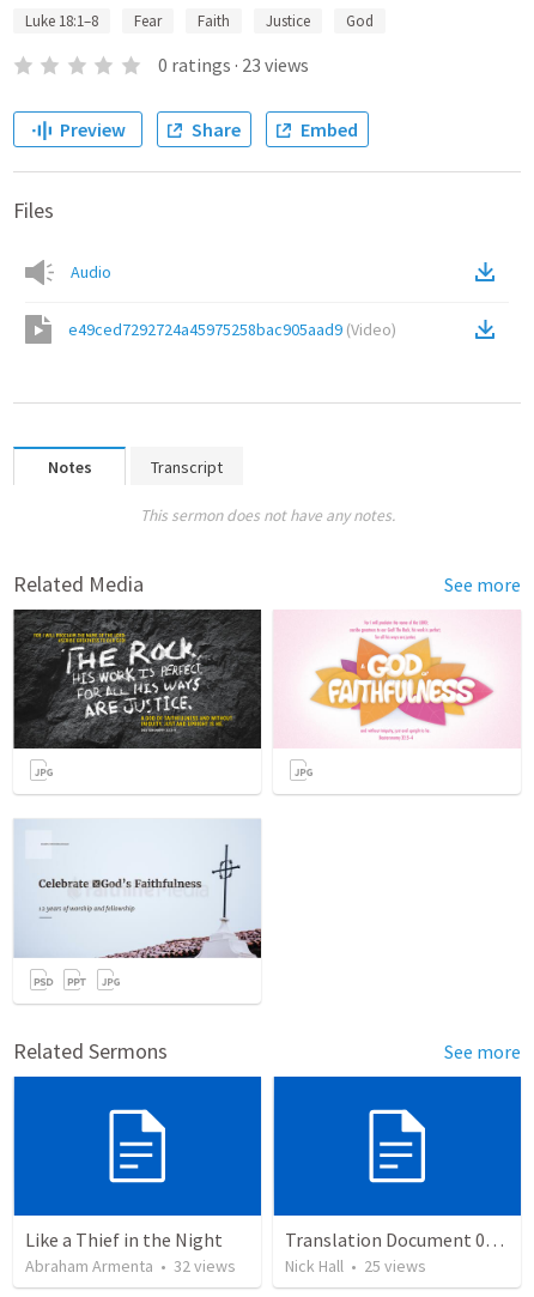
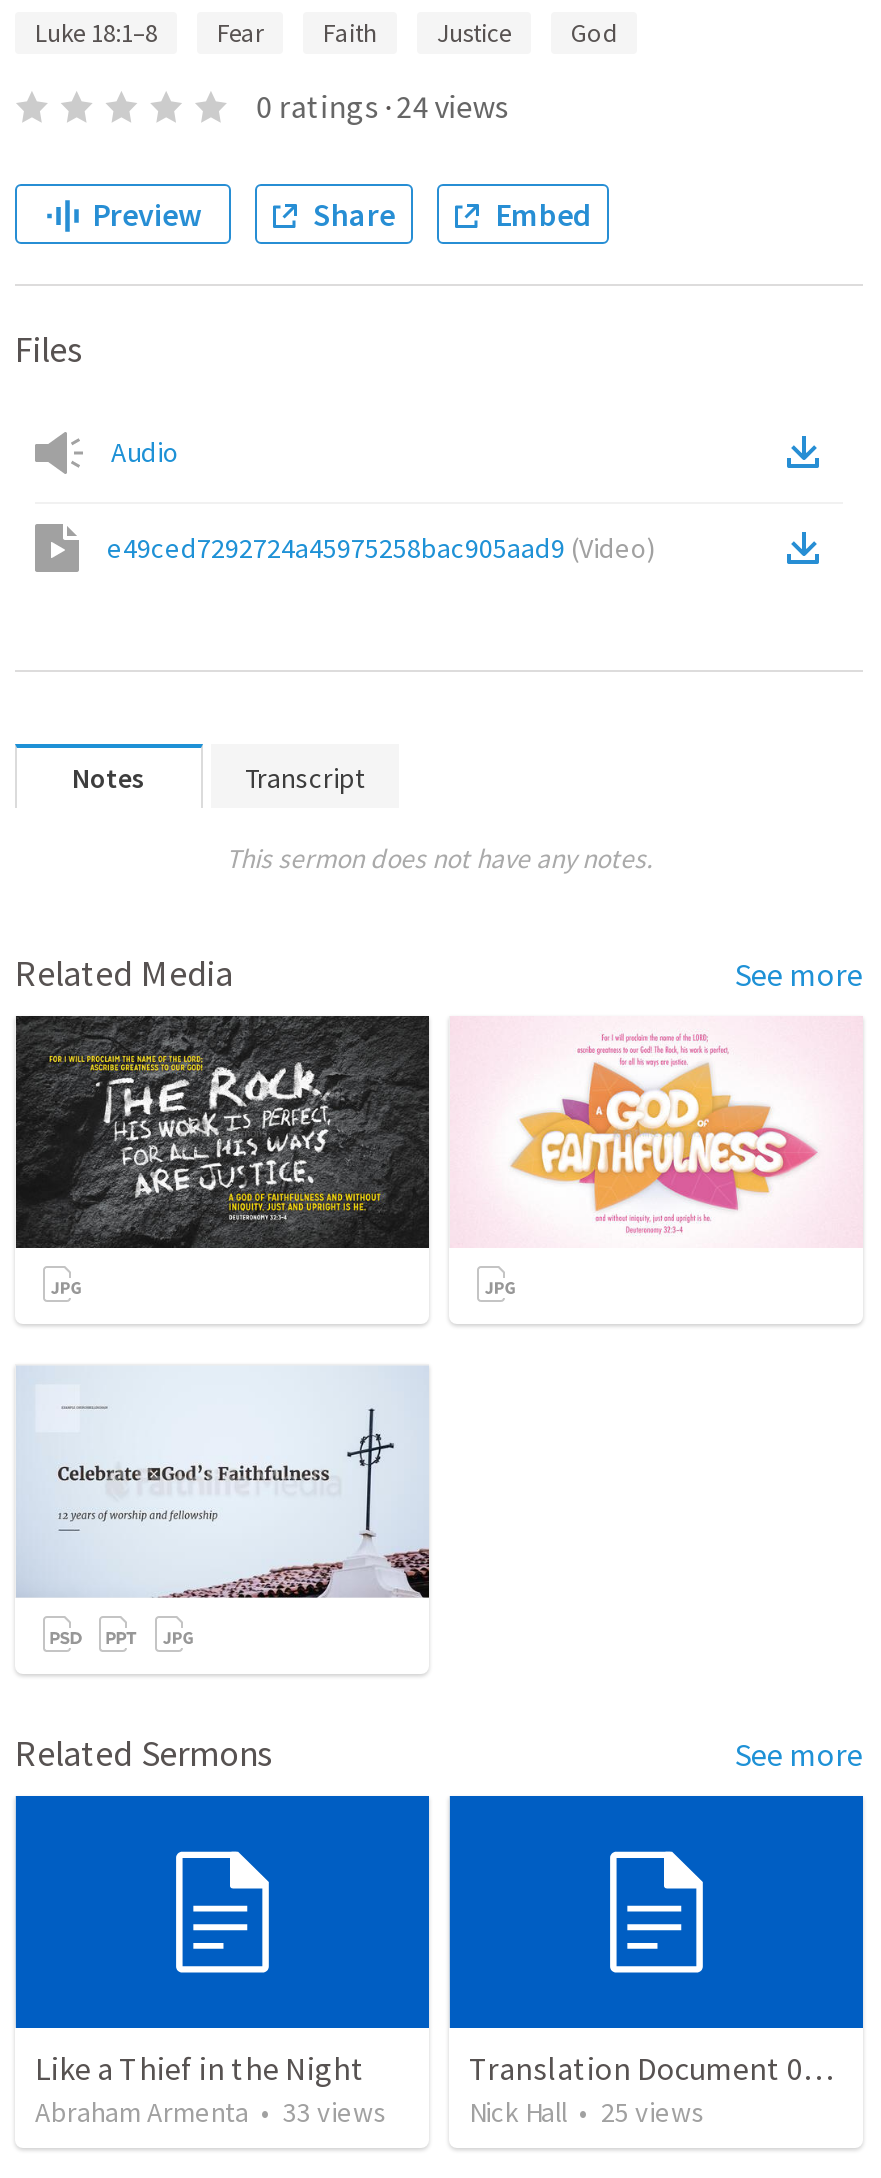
[158,53,309,77] 0 ratings · 23 views -> [256,86,508,126] 0 ratings · 24 views
[25,1255,236,1277] Abraham Armenta • 32 views -> [35,2095,387,2131] Abraham Armenta • 33 views

